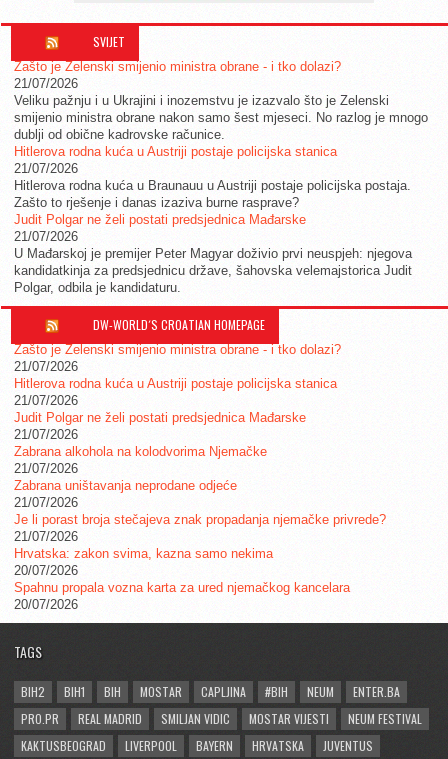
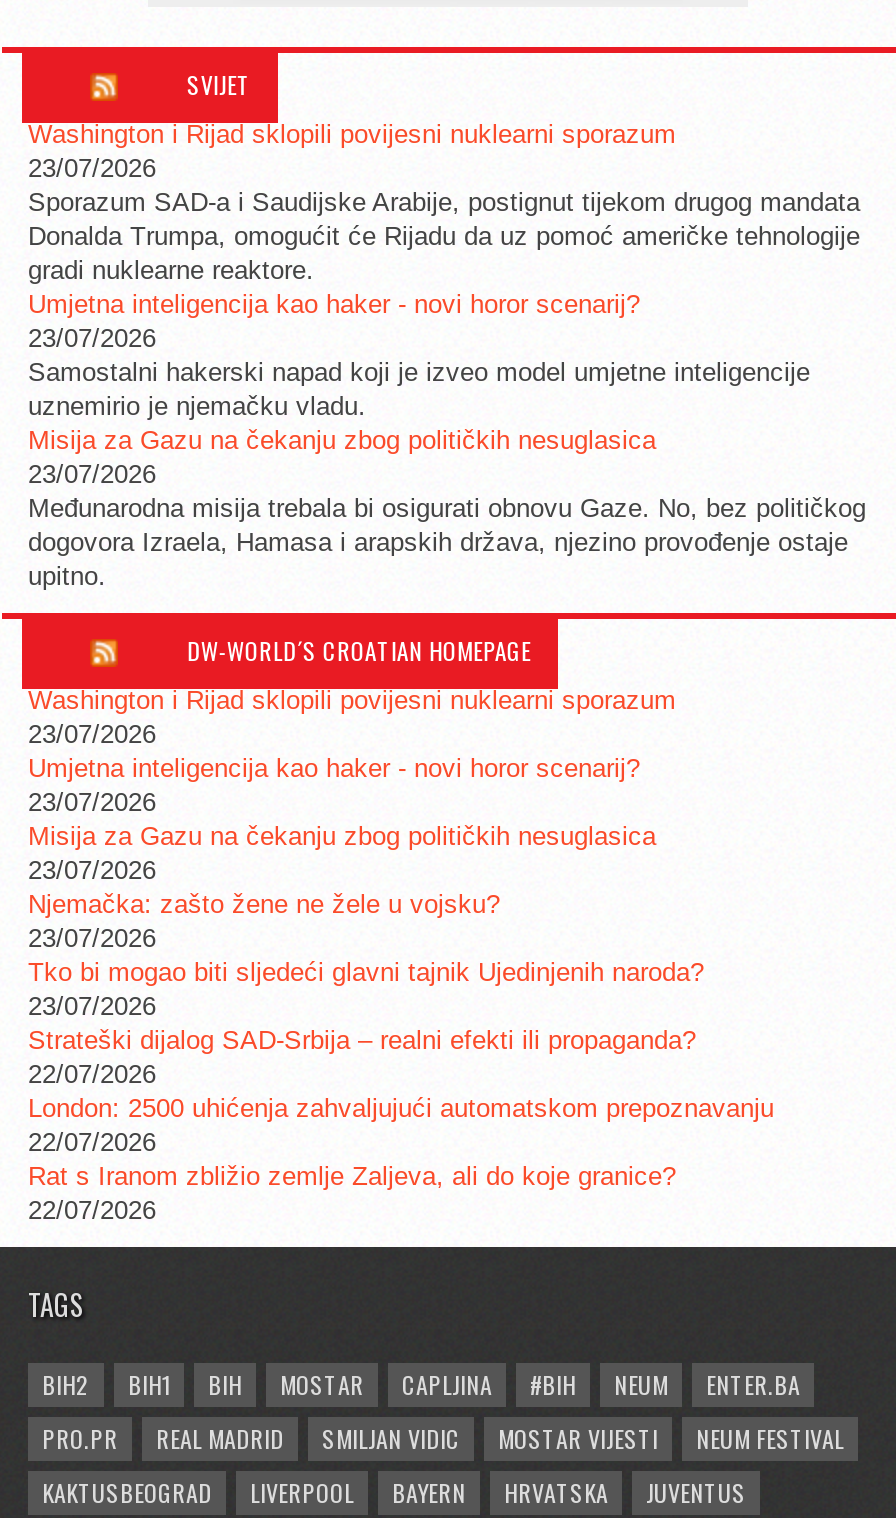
[14,59,428,295] Zašto je Zelenski smijenio ministra obrane - i tko dolazi? | 21/07/2026 | Veliku pažnju i u Ukrajini i inozemstvu je izazvalo što je Zelenski | smijenio ministra obrane nakon samo šest mjeseci. No razlog je mnogo | dublji od obične kadrovske računice. | Hitlerova rodna kuća u Austriji postaje policijska stanica | 21/07/2026 | Hitlerova rodna kuća u Braunauu u Austriji postaje policijska postaja. | Zašto to rješenje i danas izaziva burne rasprave? | Judit Polgar ne želi postati predsjednica Mađarske | 21/07/2026 | U Mađarskoj je premijer Peter Magyar doživio prvi neuspjeh: njegova | kandidatkinja za predsjednicu države, šahovska velemajstorica Judit | Polgar, odbila je kandidaturu. -> [28,118,866,590] Washington i Rijad sklopili povijesni nuklearni sporazum | 23/07/2026 | Sporazum SAD-a i Saudijske Arabije, postignut tijekom drugog mandata | Donalda Trumpa, omogućit će Rijadu da uz pomoć američke tehnologije | gradi nuklearne reaktore. | Umjetna inteligencija kao haker - novi horor scenarij? | 23/07/2026 | Samostalni hakerski napad koji je izveo model umjetne inteligencije | uznemirio je njemačku vladu. | Misija za Gazu na čekanju zbog političkih nesuglasica | 23/07/2026 | Međunarodna misija trebala bi osigurati obnovu Gaze. No, bez političkog | dogovora Izraela, Hamasa i arapskih država, njezino provođenje ostaje | upitno.
[14,342,386,612] Zašto je Zelenski smijenio ministra obrane - i tko dolazi? | 21/07/2026 | Hitlerova rodna kuća u Austriji postaje policijska stanica | 21/07/2026 | Judit Polgar ne želi postati predsjednica Mađarske | 21/07/2026 | Zabrana alkohola na kolodvorima Njemačke | 21/07/2026 | Zabrana uništavanja neprodane odjeće | 21/07/2026 | Je li porast broja stečajeva znak propadanja njemačke privrede? | 21/07/2026 | Hrvatska: zakon svima, kazna samo nekima | 20/07/2026 | Spahnu propala vozna karta za ured njemačkog kancelara | 20/07/2026 -> [28,684,774,1224] Washington i Rijad sklopili povijesni nuklearni sporazum | 23/07/2026 | Umjetna inteligencija kao haker - novi horor scenarij? | 23/07/2026 | Misija za Gazu na čekanju zbog političkih nesuglasica | 23/07/2026 | Njemačka: zašto žene ne žele u vojsku? | 23/07/2026 | Tko bi mogao biti sljedeći glavni tajnik Ujedinjenih naroda? | 23/07/2026 | Strateški dijalog SAD-Srbija – realni efekti ili propaganda? | 22/07/2026 | London: 2500 uhićenja zahvaljujući automatskom prepoznavanju | 22/07/2026 | Rat s Iranom zbližio zemlje Zaljeva, ali do koje granice? | 22/07/2026

